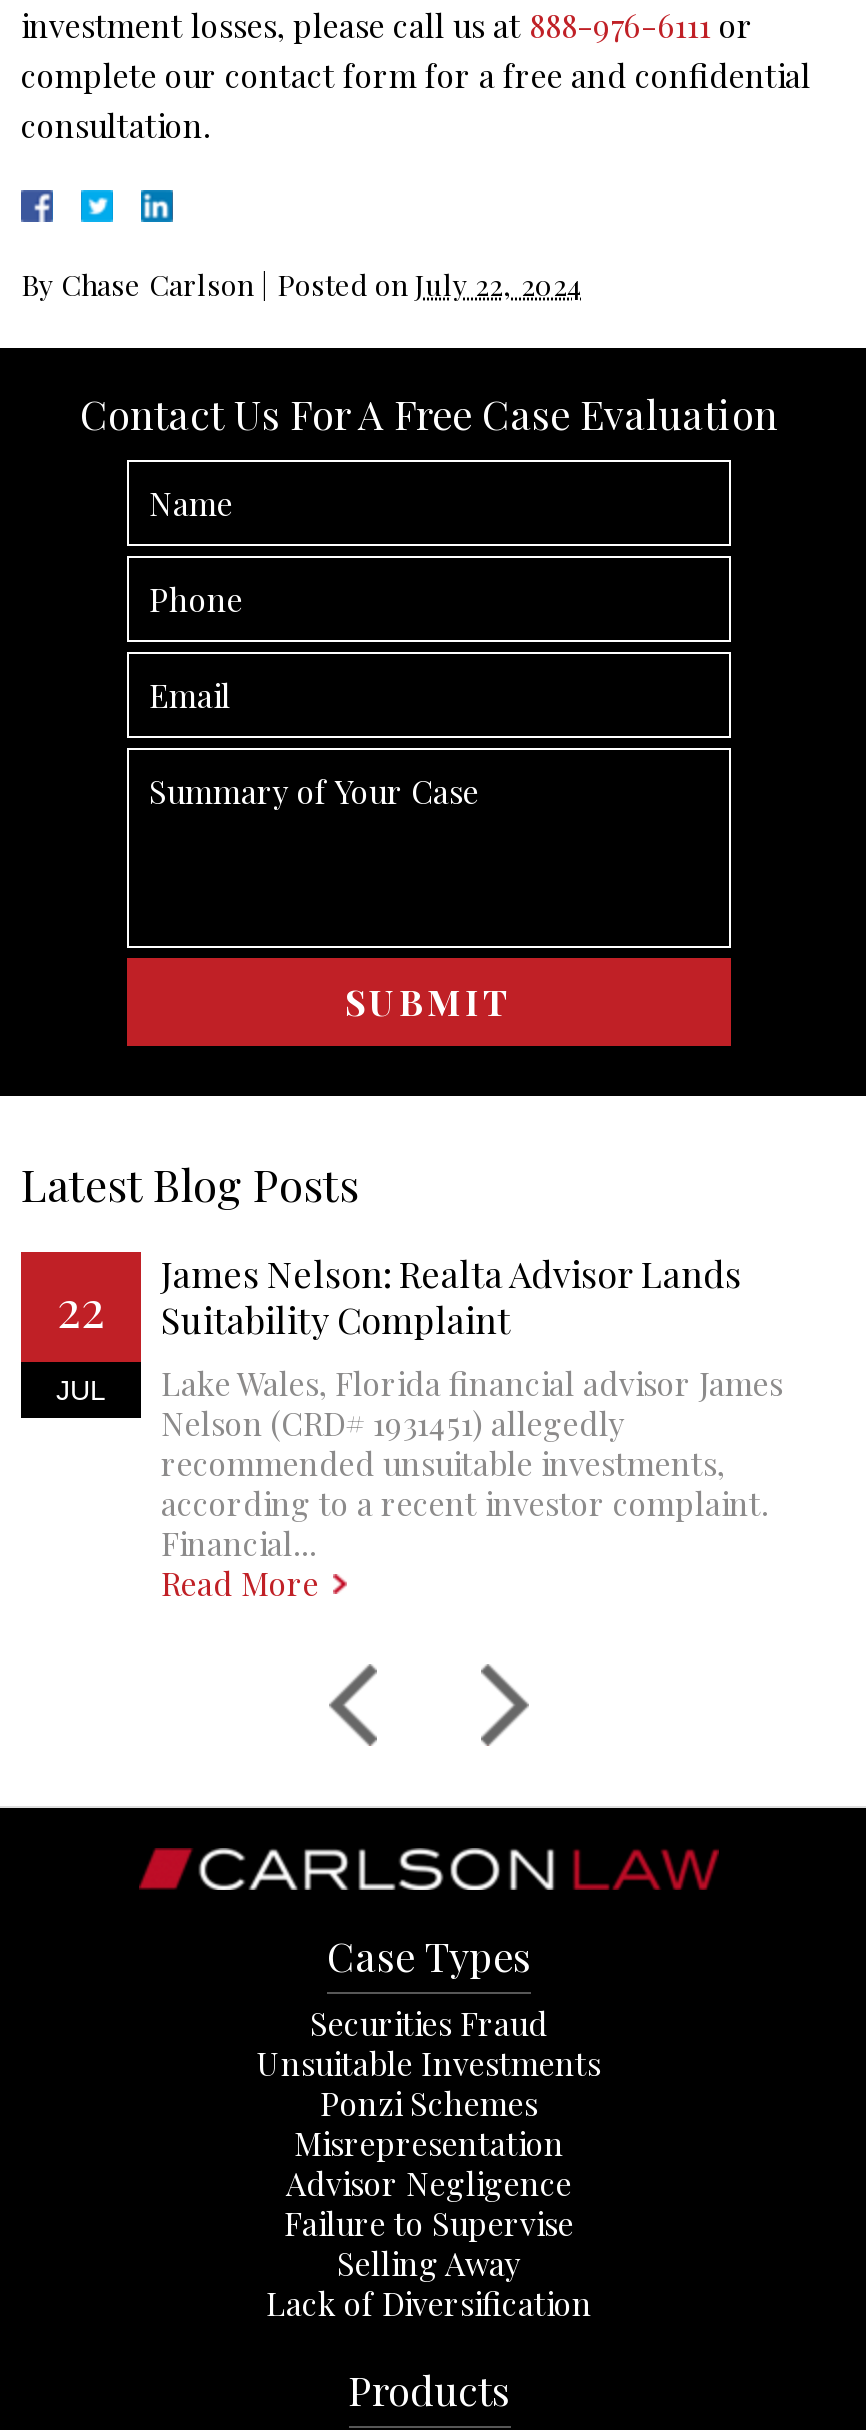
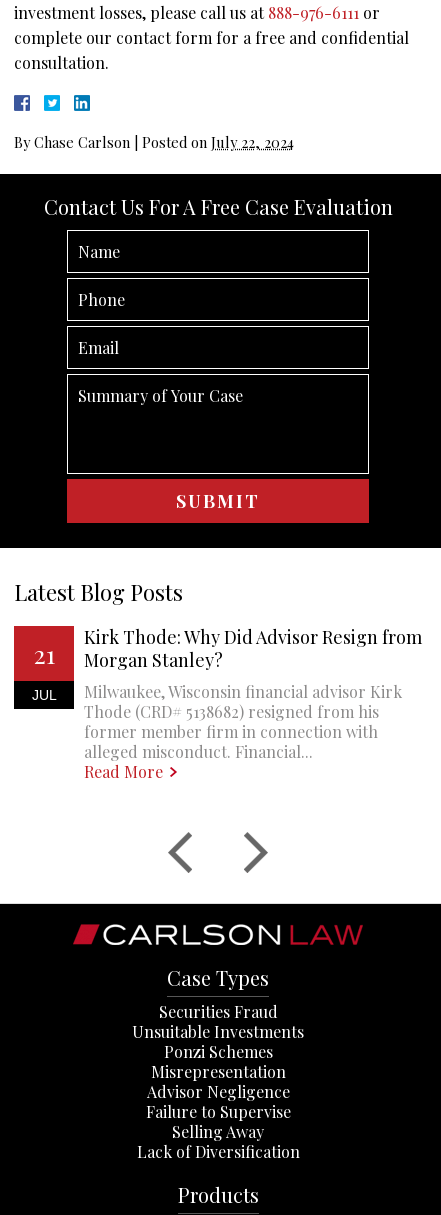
[161,1250,783,1564] James Nelson: Realta Advisor Lands | Suitability Complaint | Lake Wales, Florida financial advisor James | Nelson (CRD# 1931451) allegedly | recommended unsuitable investments, | according to a recent investor complaint. | Financial... -> [84,625,422,762] Kirk Thode: Why Did Advisor Resign from | Morgan Stanley? | Milwaukee, Wisconsin financial advisor Kirk | Thode (CRD# 5138682) resigned from his | former member firm in connection with | alleged misconduct. Financial...
[57,1274,105,1340] 22 -> [33,637,54,670] 21
moved [161,1562,319,1604] -> [84,761,163,782]: Read More

